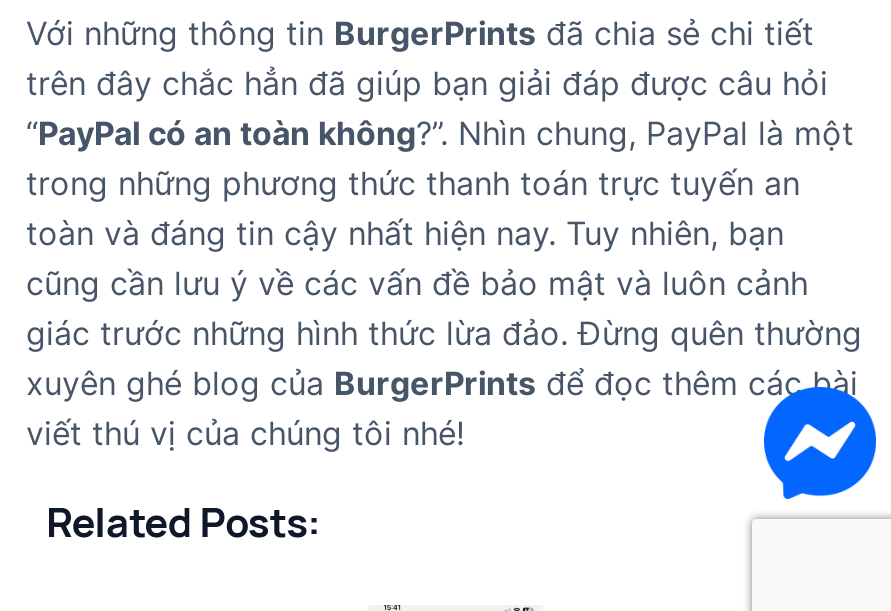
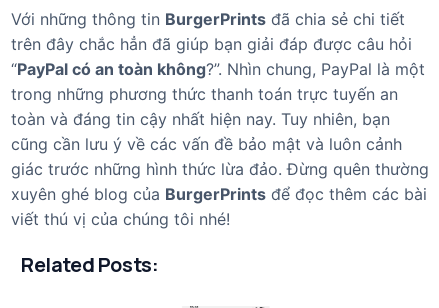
[762,407,878,501] [image] -> none

